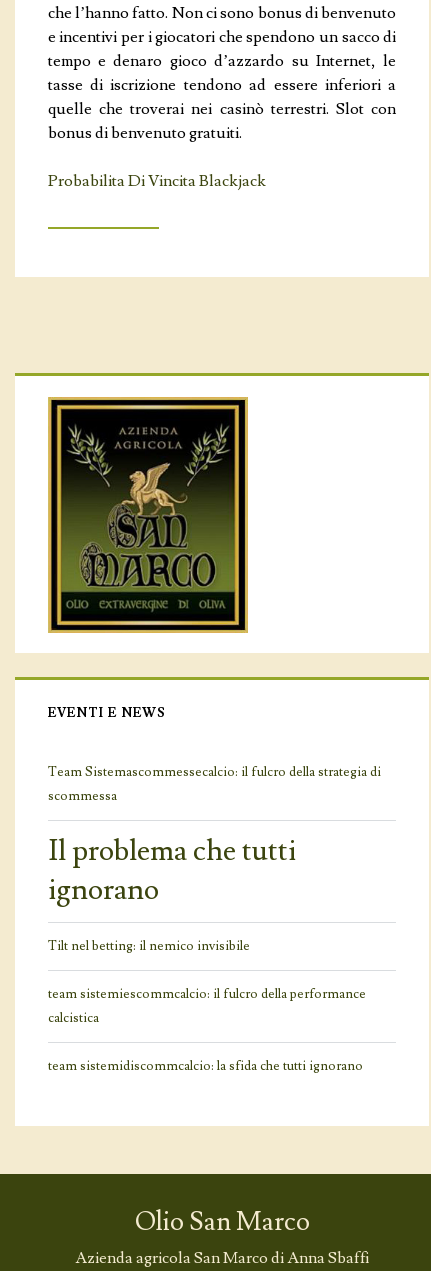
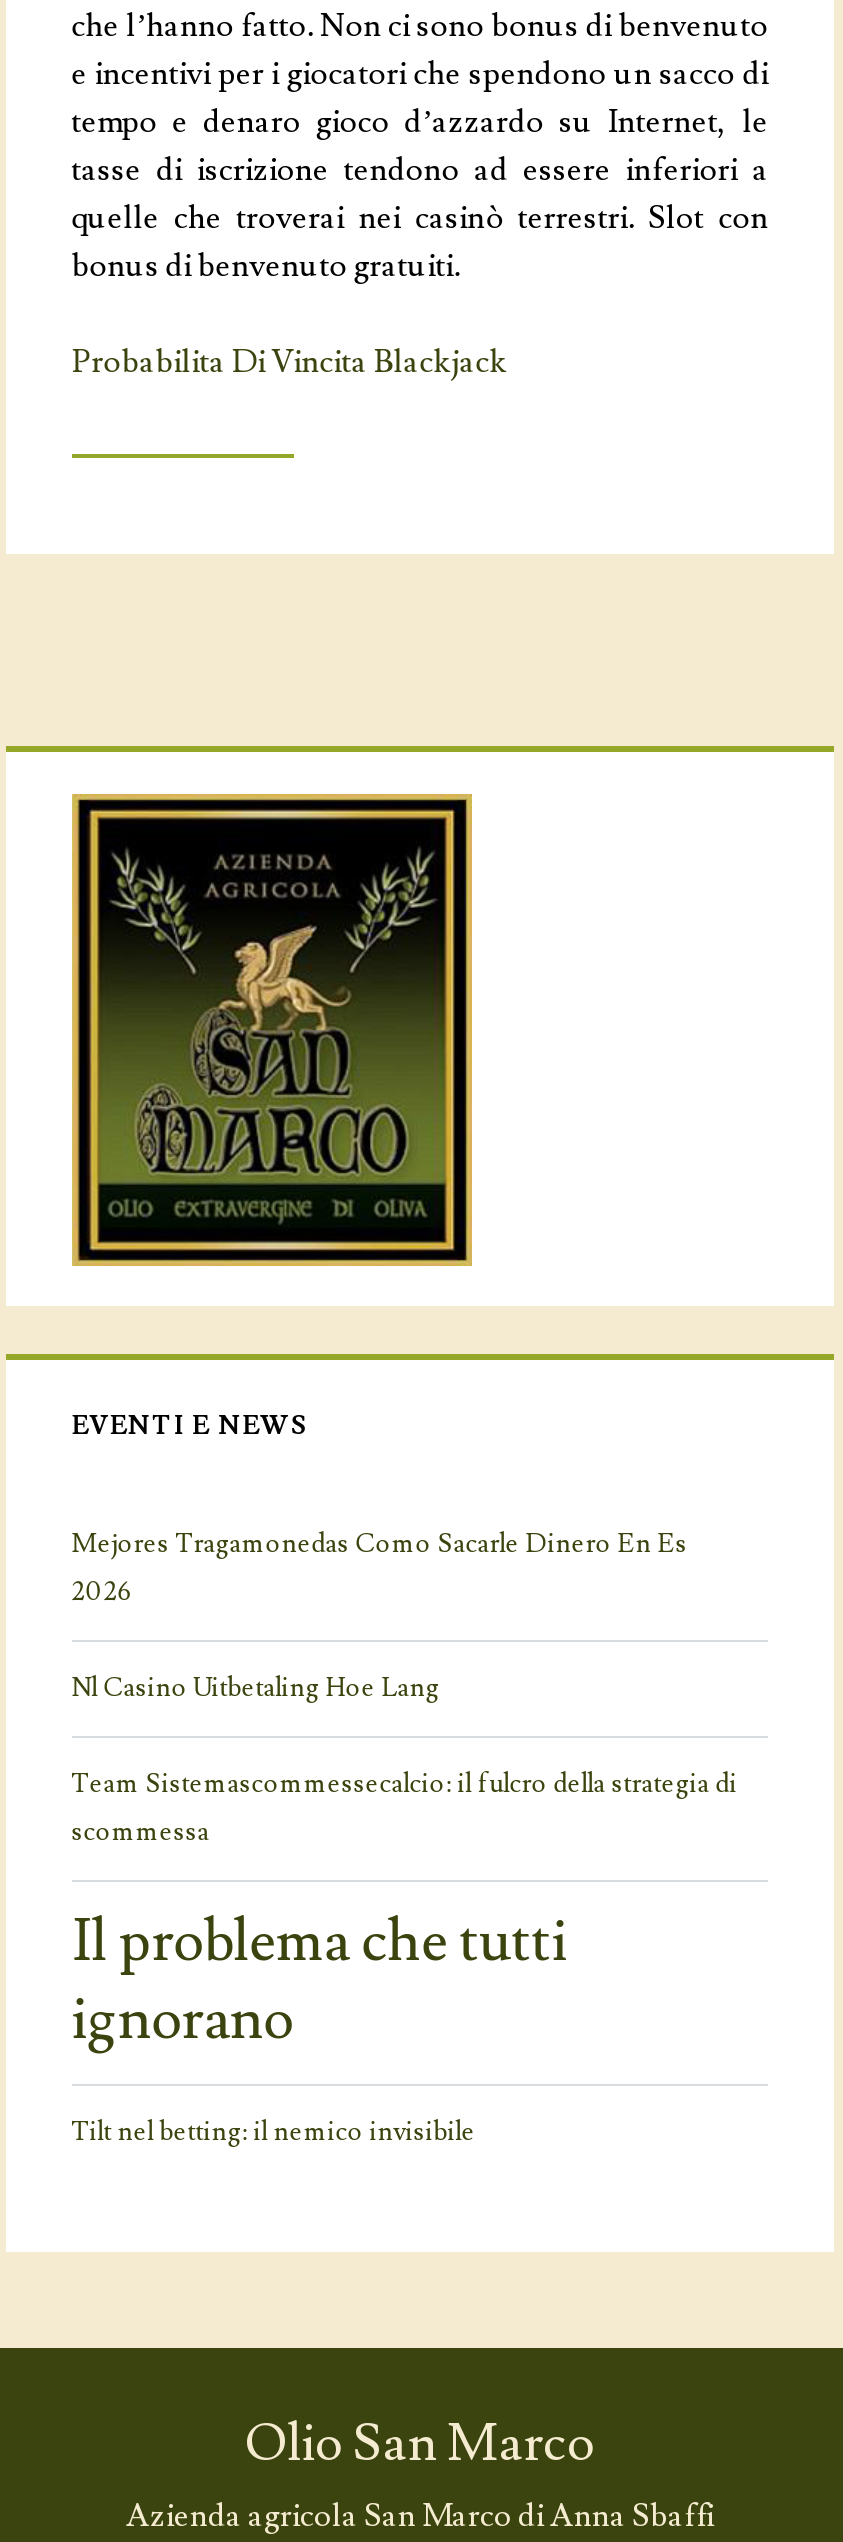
none -> [72,1528,688,1704] Mejores Tragamonedas Como Sacarle Dinero En Es | 2026 | Nl Casino Uitbetaling Hoe Lang
moved [48,764,381,954] -> [72,1768,738,2148]: Team Sistemascommessecalcio: il fulcro della strategia di | scommessa | Il problema che tutti | ignorano | Tilt nel betting: il nemico invisibile
[48,986,366,1074] team sistemiescommcalcio: il fulcro della performance | calcistica | team sistemidiscommcalcio: la sfida che tutti ignorano -> none

